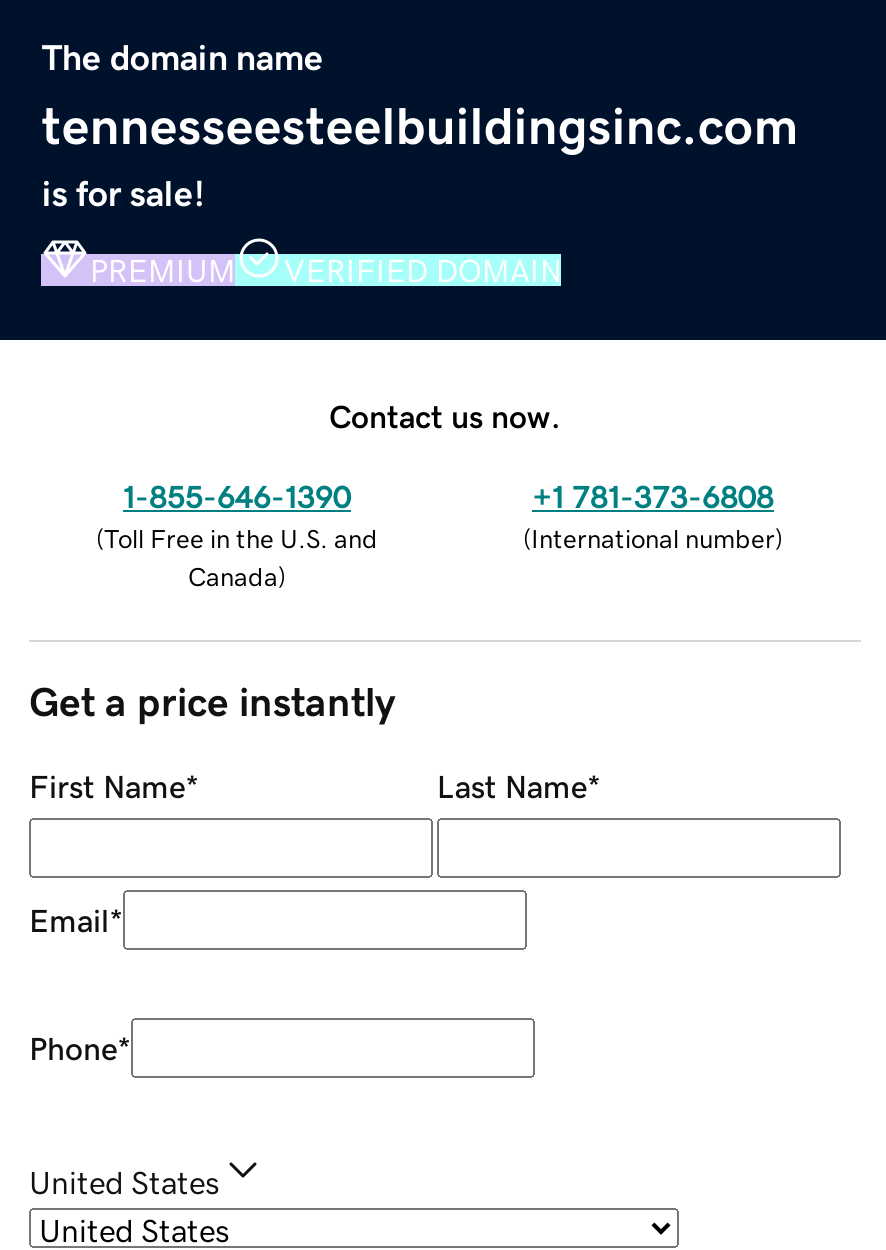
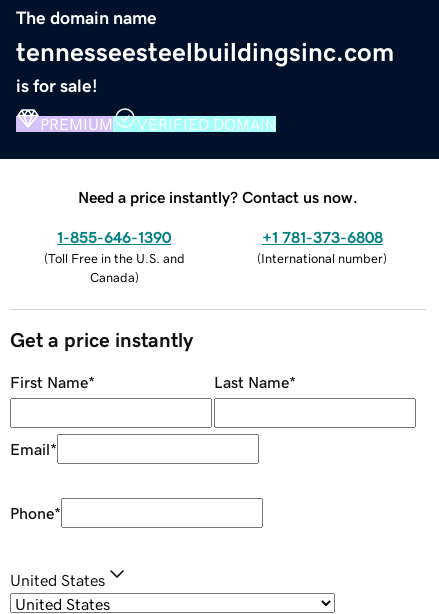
[329,399,561,431] Contact us now. -> [78,189,358,205] Need a price instantly? Contact us now.

